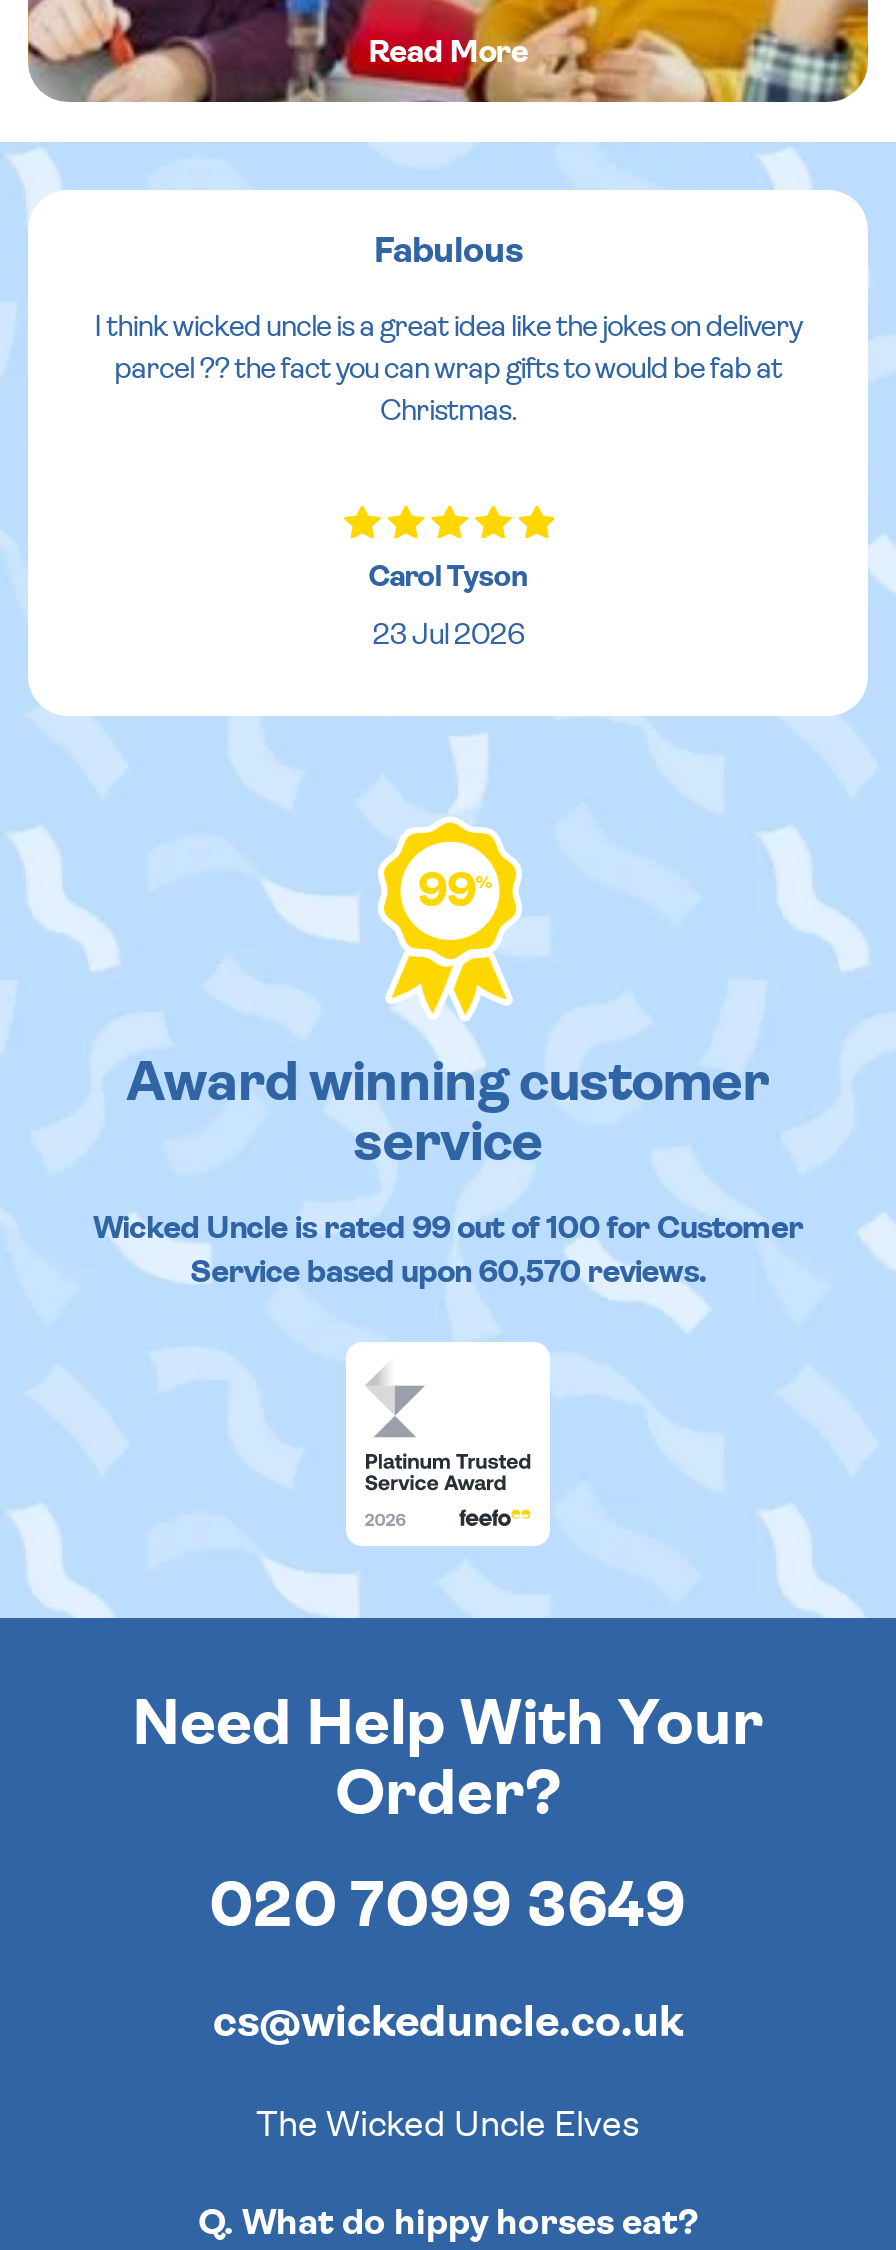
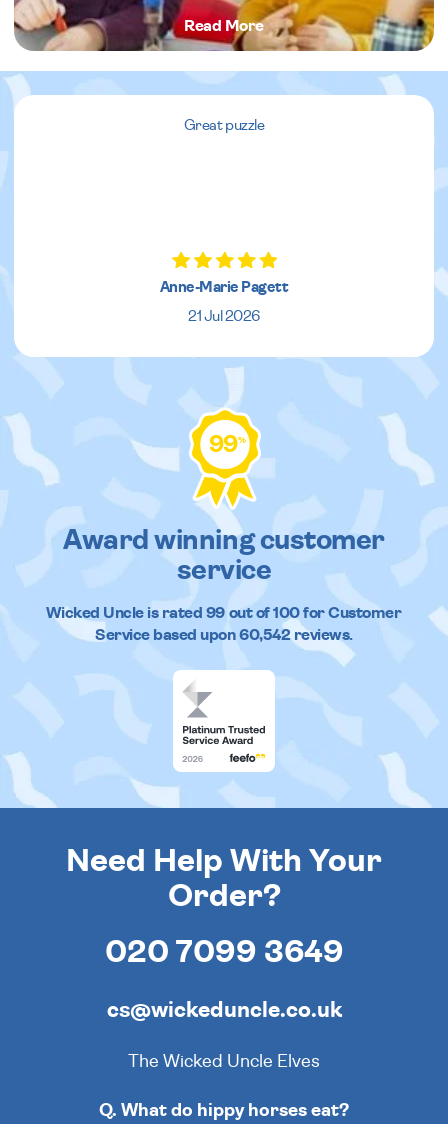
[94,234,802,426] Fabulous | I think wicked uncle is a great idea like the jokes on delivery | parcel ?? the fact you can wrap gifts to would be fab at | Christmas. -> [184,118,264,133] Great puzzle
[368,562,528,650] Carol Tyson | 23 Jul 2026 -> [160,280,288,324] Anne-Marie Pagett | 21 Jul 2026
[190,1256,706,1288] Service based upon 60,570 reviews. -> [95,627,353,643] Service based upon 60,542 reviews.

